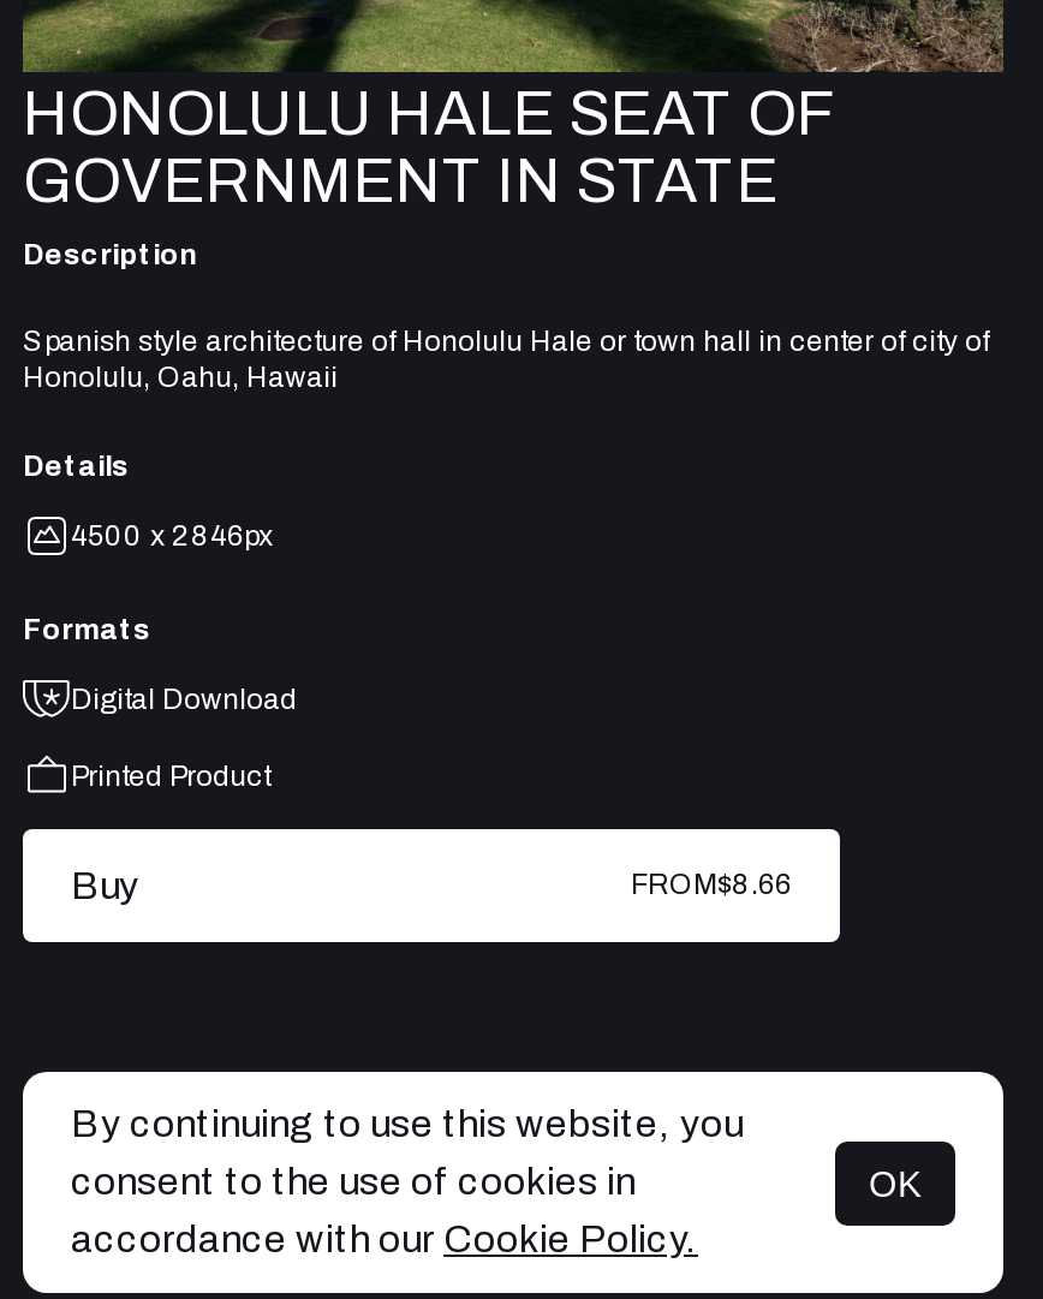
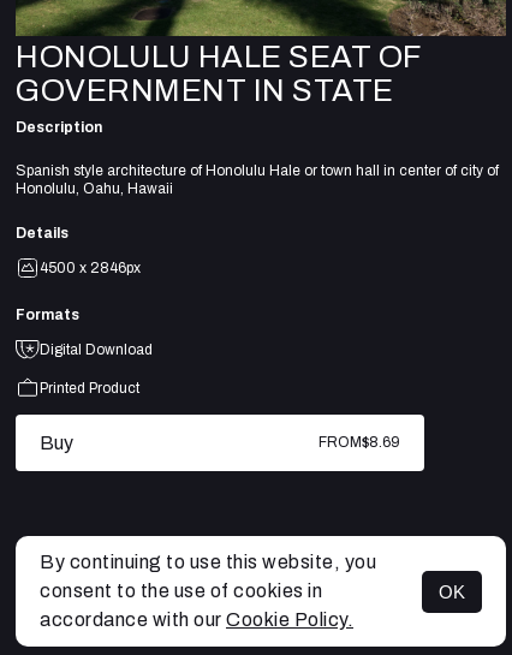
[631,868,792,902] FROM$8.66 -> [318,434,400,451] FROM$8.69

